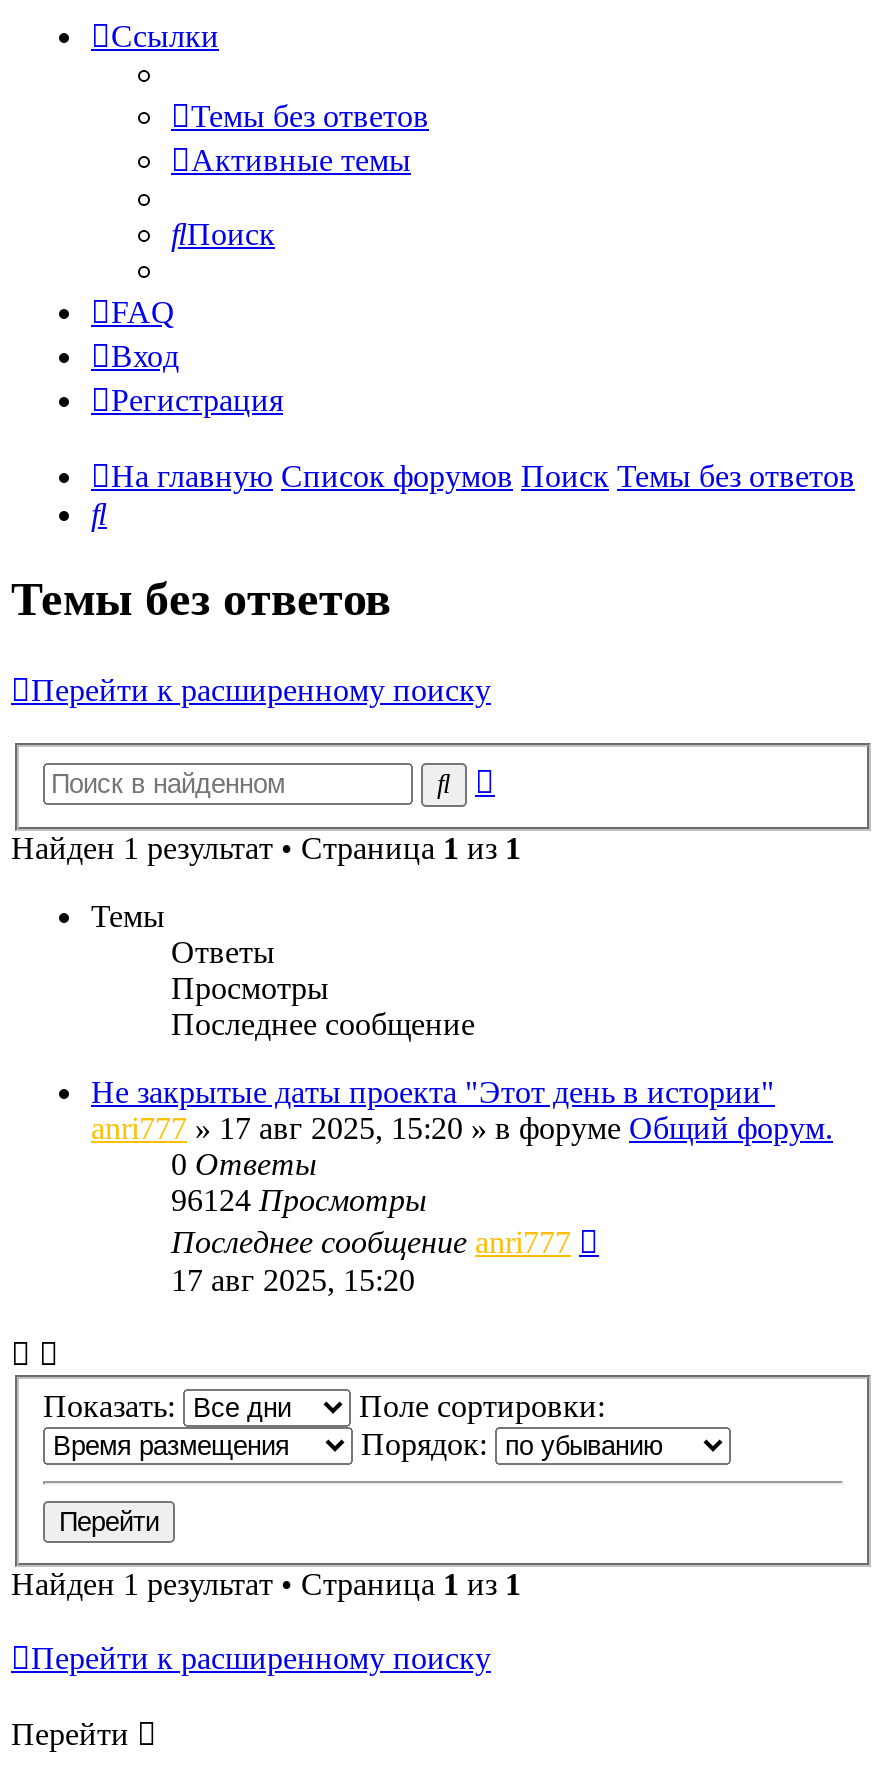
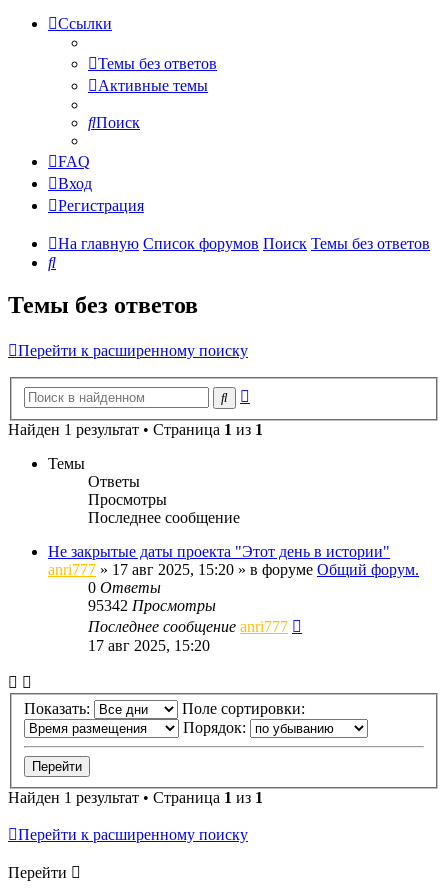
[171,1183,427,1217] 96124 Просмотры -> [88,597,216,614] 95342 Просмотры

